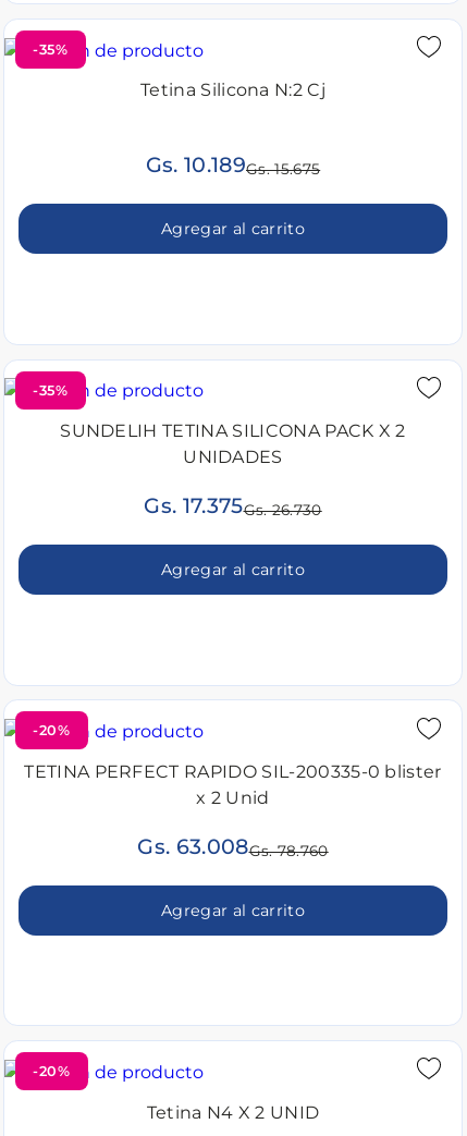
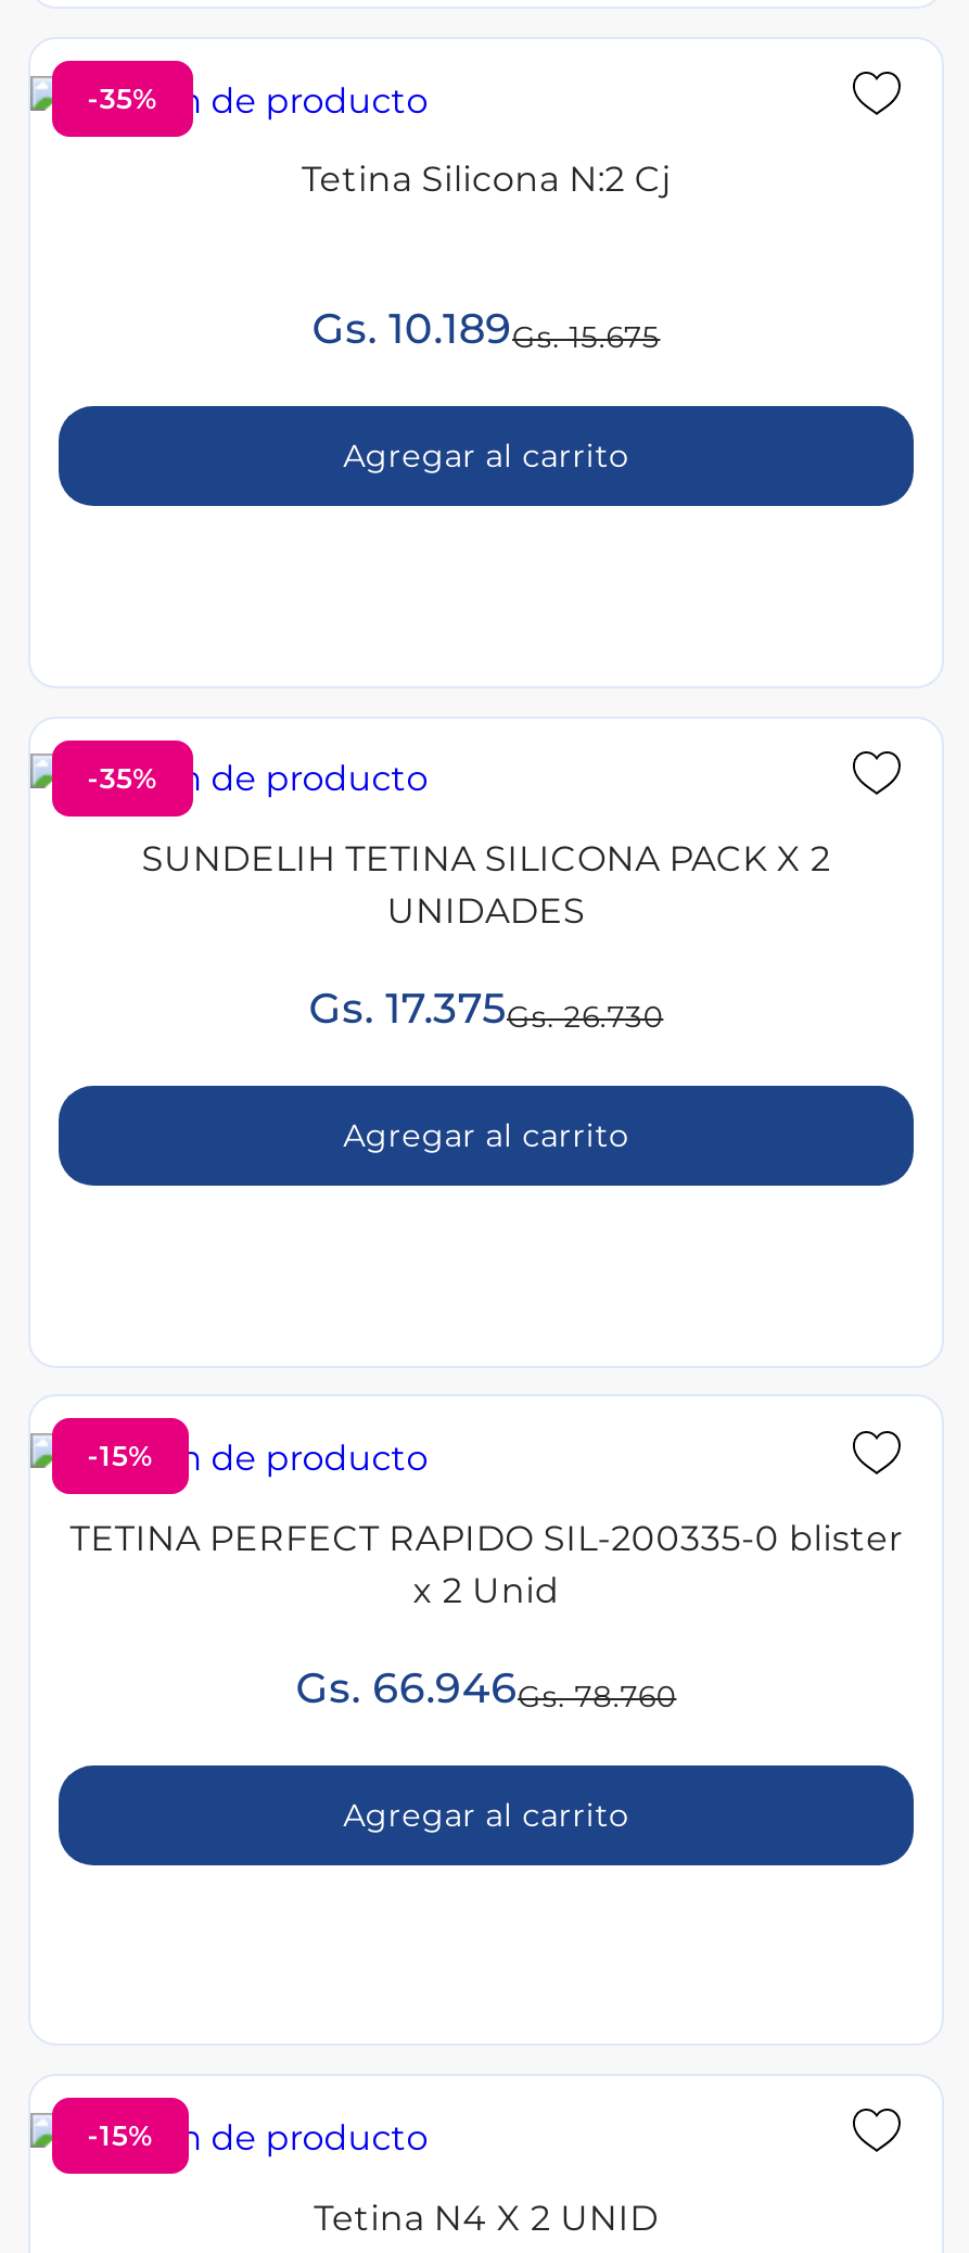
[33,722,71,739] -20% -> [87,1440,154,1473] -15%
[137,833,328,859] Gs. 63.008Gs. 78.760 -> [296,1660,676,1712] Gs. 66.946Gs. 78.760
[33,1063,71,1079] -20% -> [87,2120,154,2152] -15%

